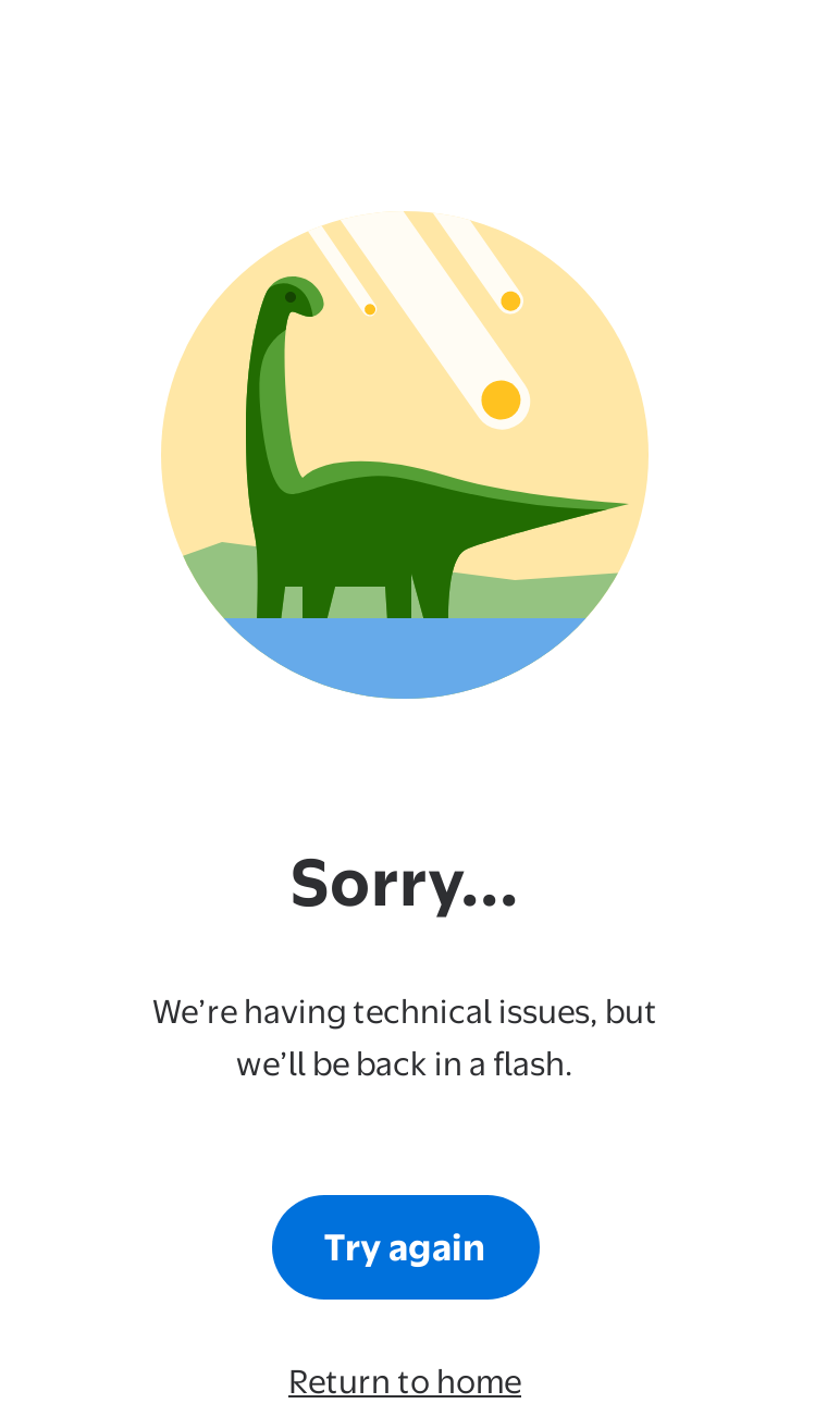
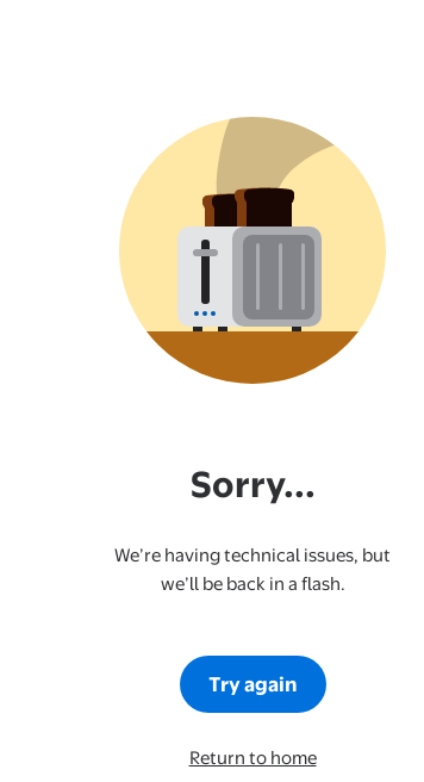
[183,213,627,701] [image] -> [132,117,370,385] [image]

